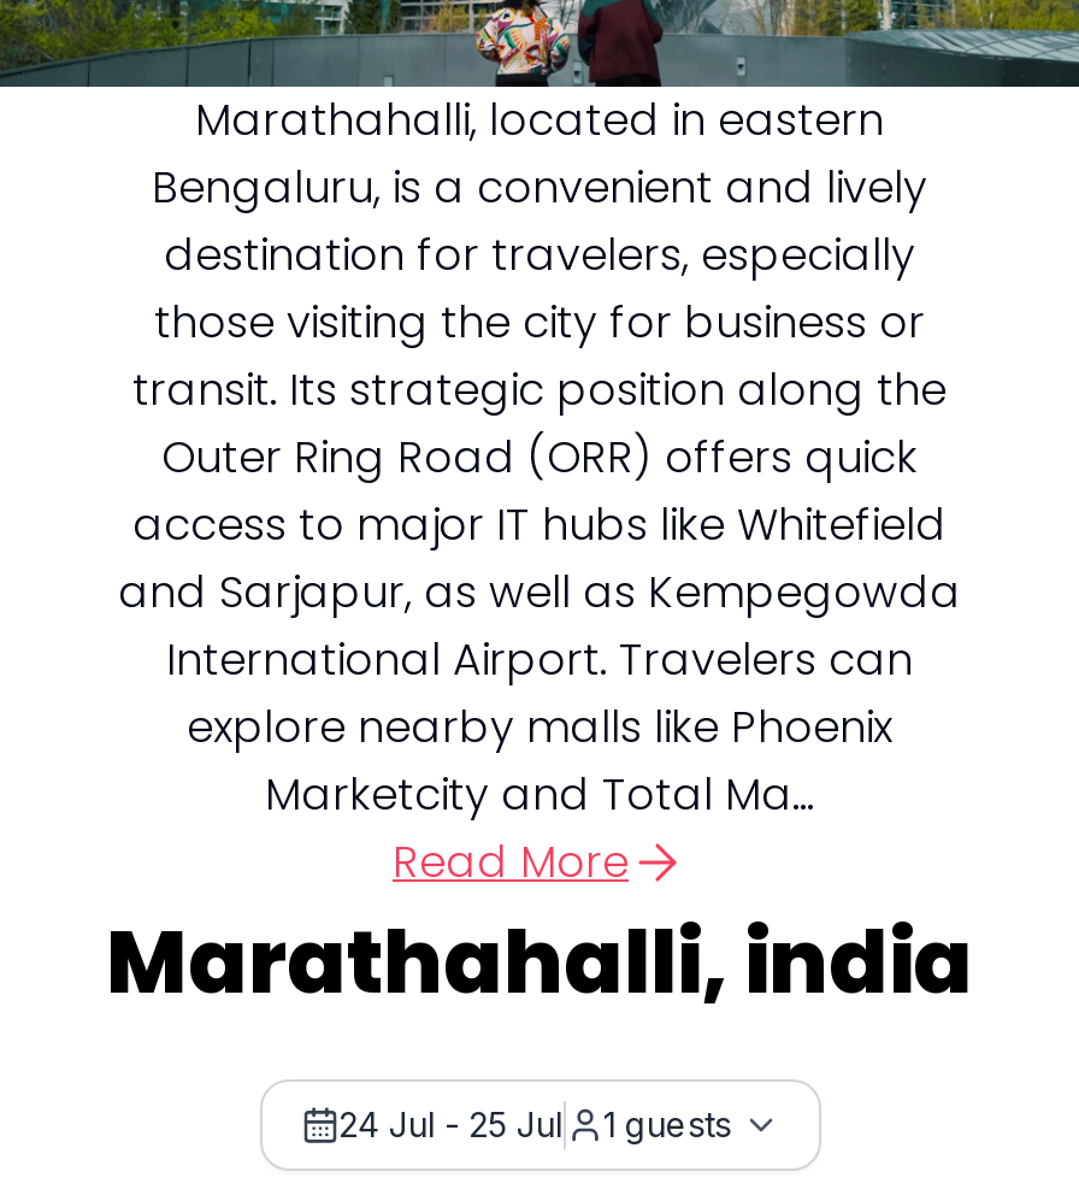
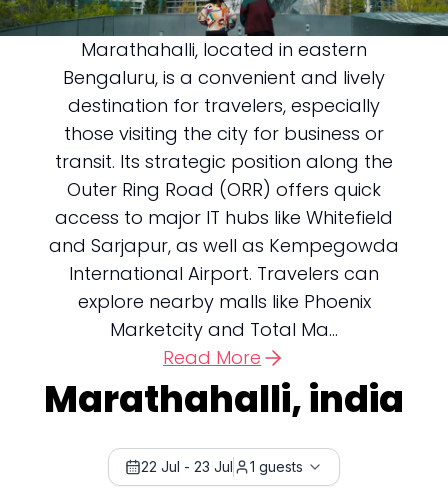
[338,1103,731,1144] 24 Jul - 25 Jul 1 guests -> [141,458,303,475] 22 Jul - 23 Jul 1 guests

